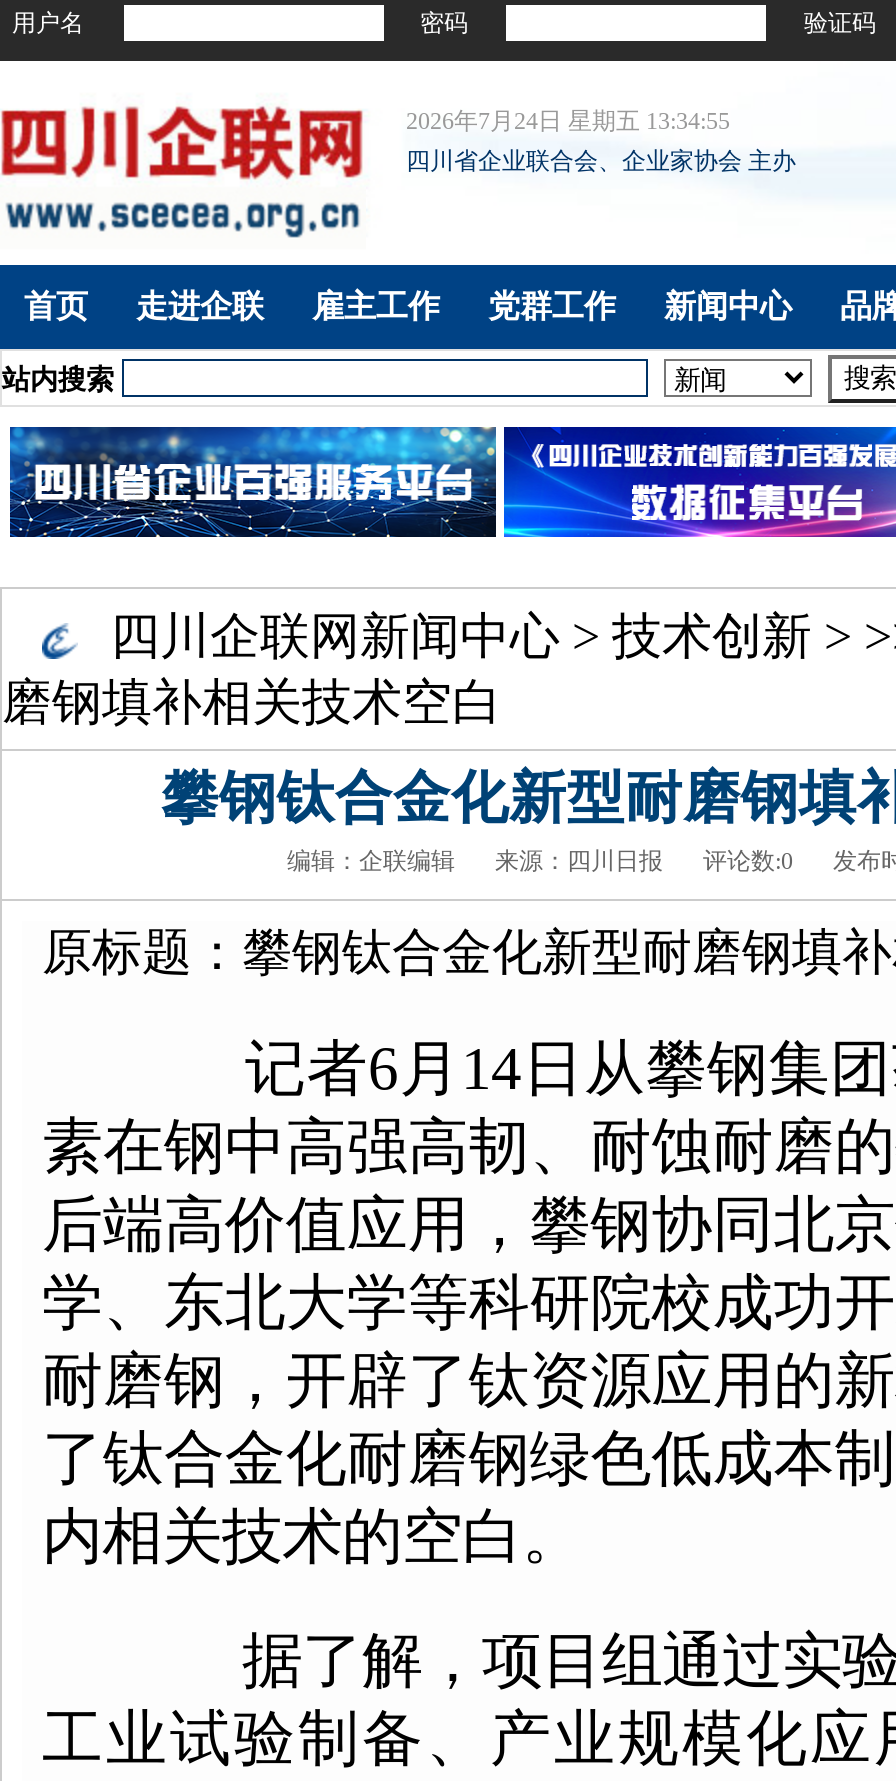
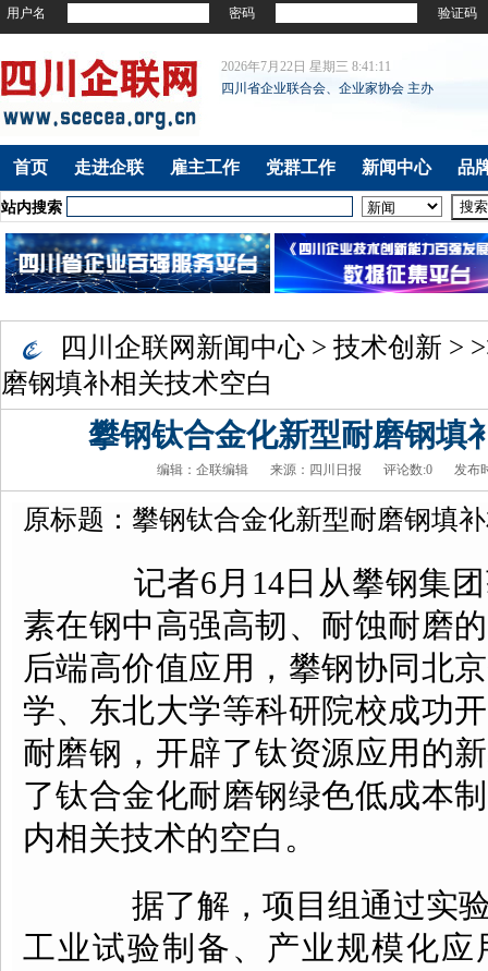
[406,107,730,135] 2026年7月24日 星期五 13:34:55 -> [221,59,391,74] 2026年7月22日 星期三 8:41:11

